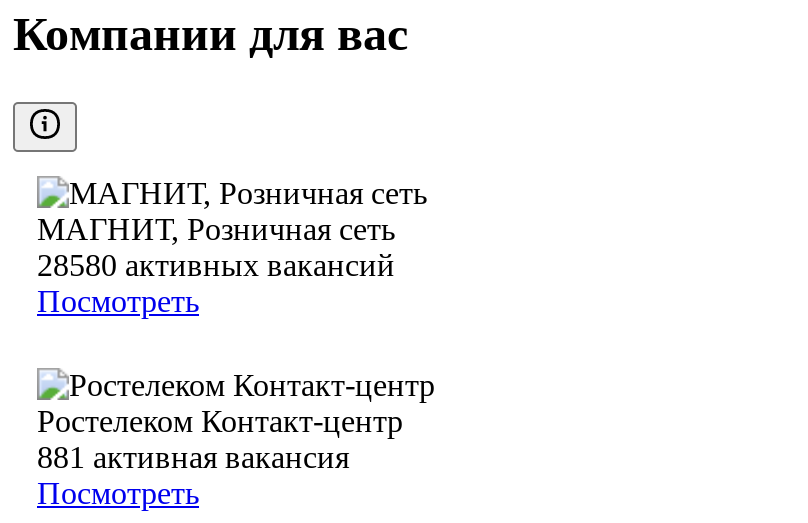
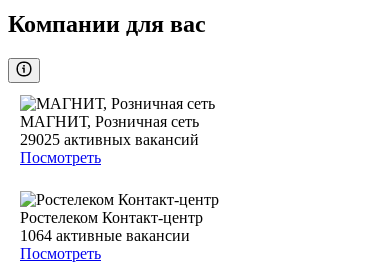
[37,249,395,283] 28580 активных вакансий -> [20,131,199,148] 29025 активных вакансий
[37,441,349,475] 881 активная вакансия -> [20,227,190,244] 1064 активные вакансии

